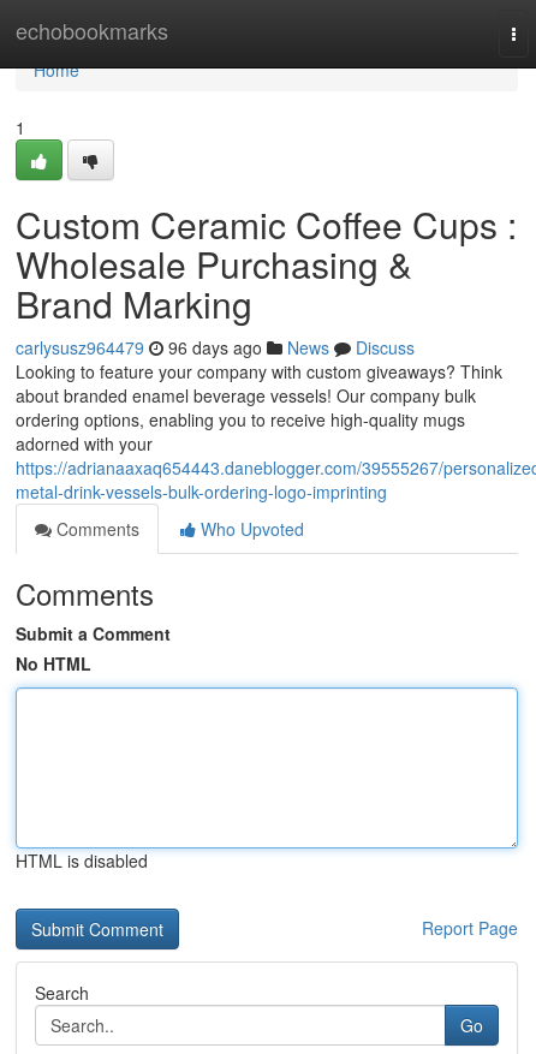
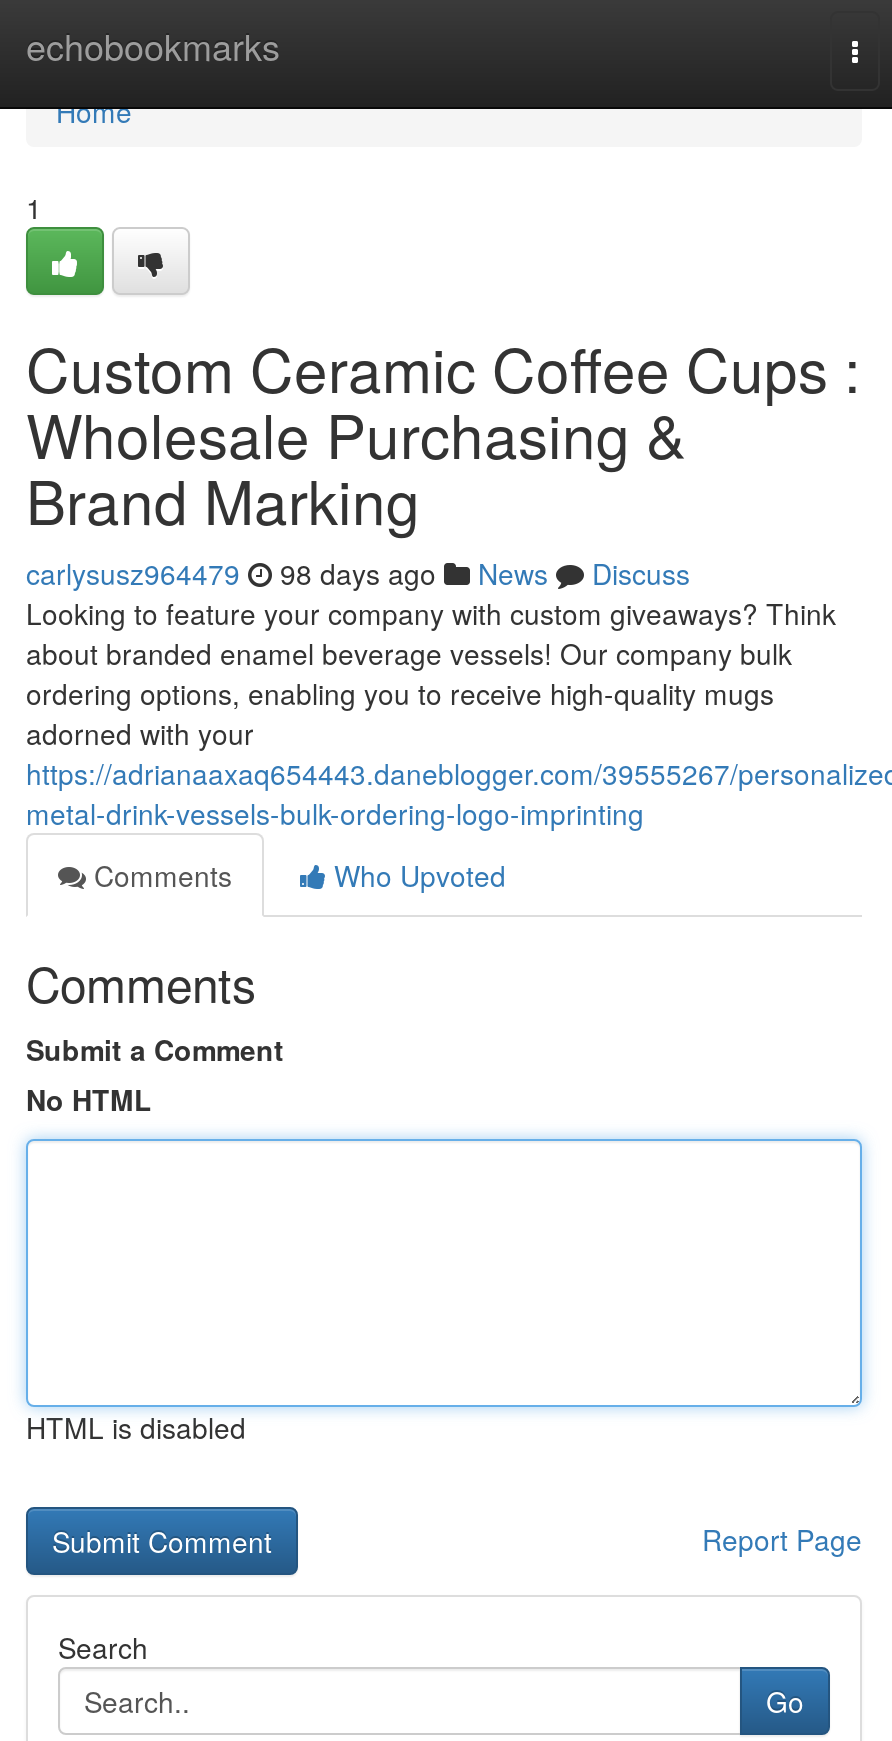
[16,335,415,359] carlysusz964479 96 days ago News Discuss -> [26,553,690,593] carlysusz964479 98 days ago News Discuss

